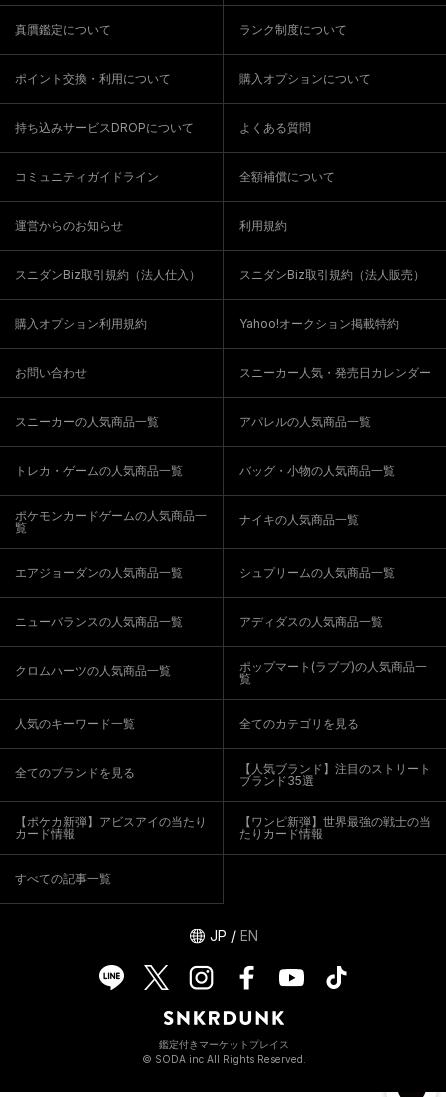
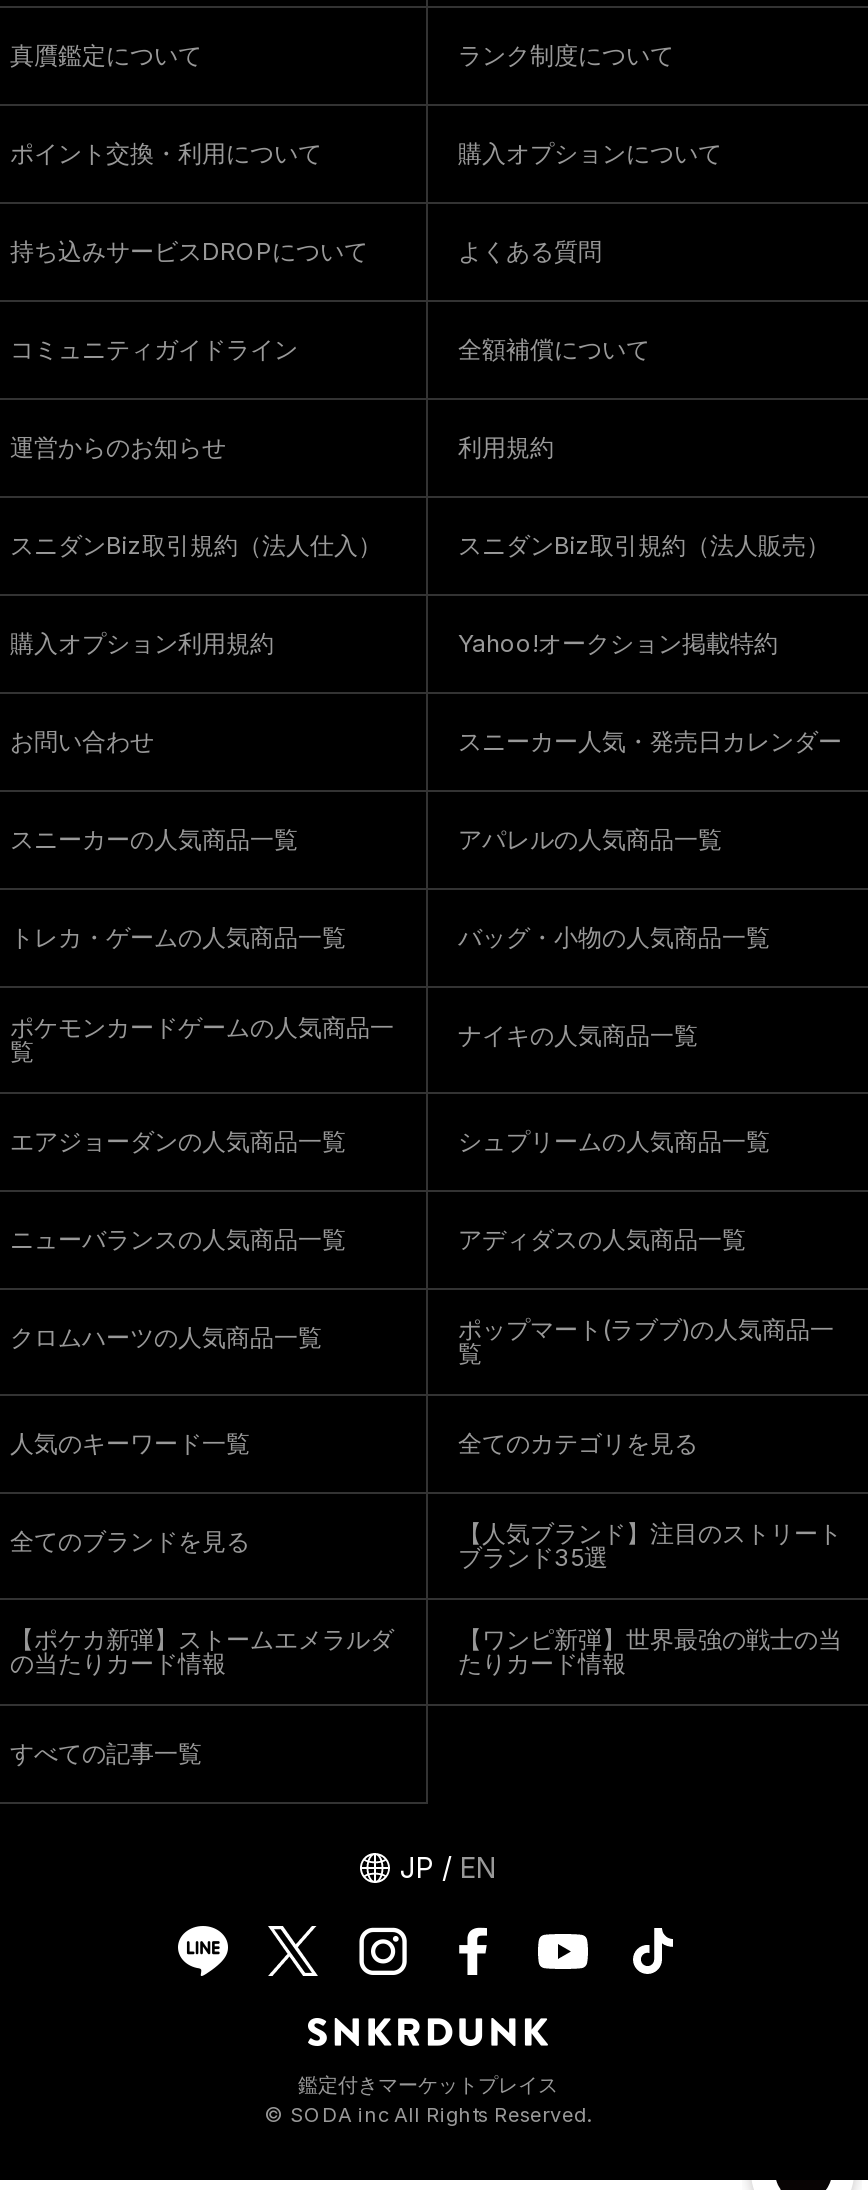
[15,814,207,841] 【ポケカ新弾】アビスアイの当たり | カード情報 -> [10,1624,394,1678] 【ポケカ新弾】ストームエメラルダ | の当たりカード情報

